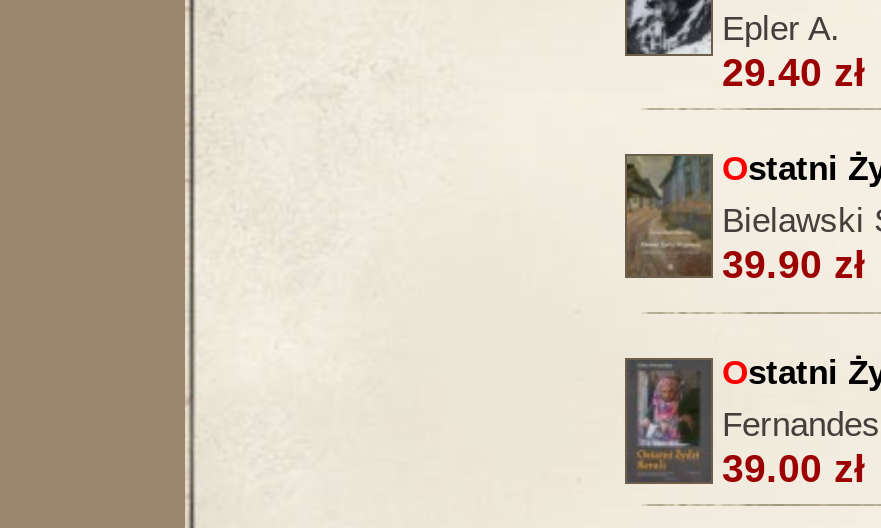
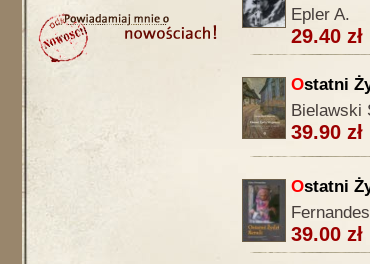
none -> [38,13,217,63] [image]

